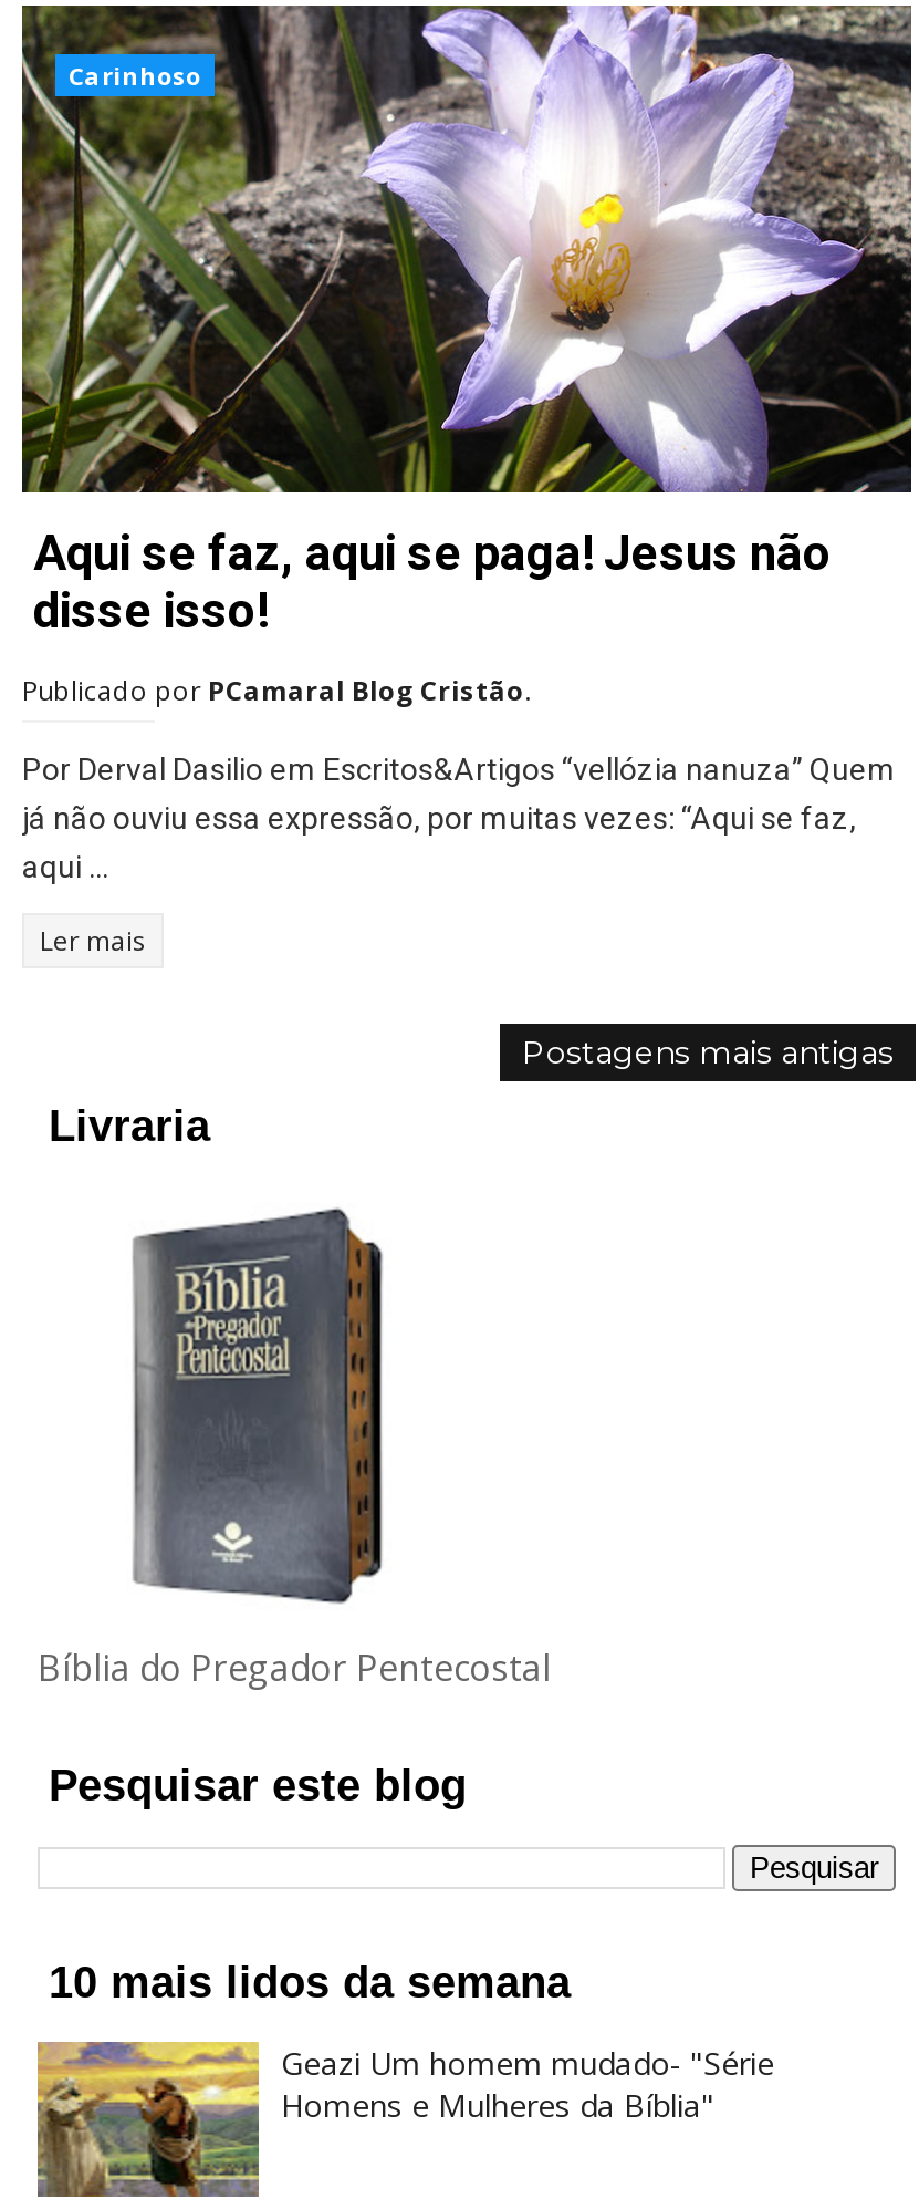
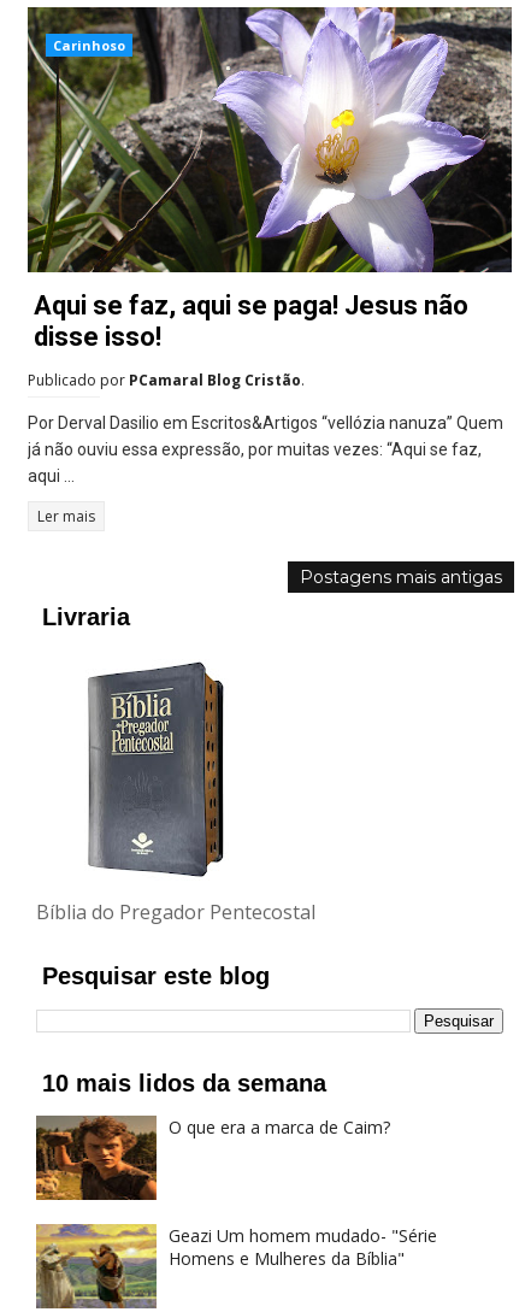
none -> [35,1114,390,1201] [image] | O que era a marca de Caim?

